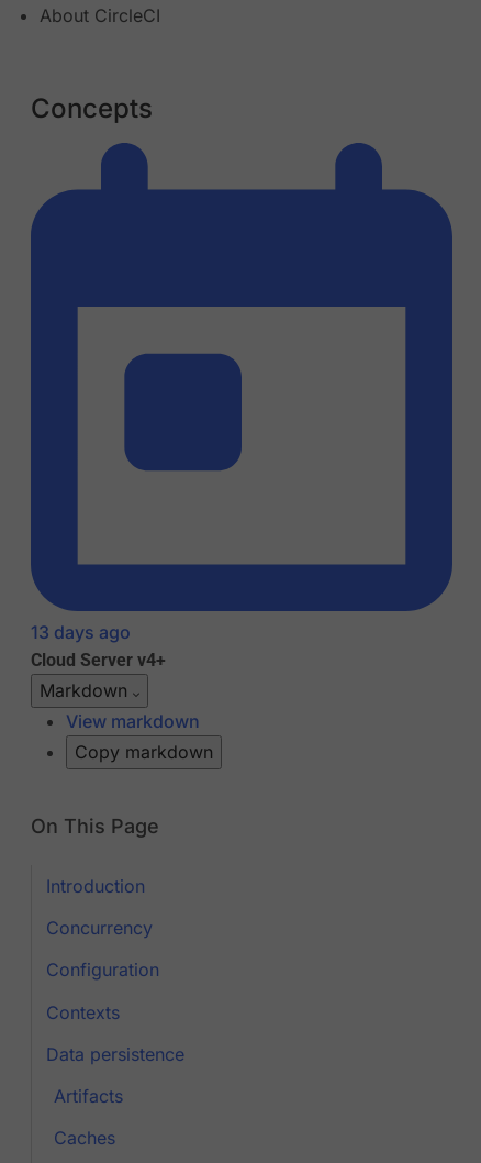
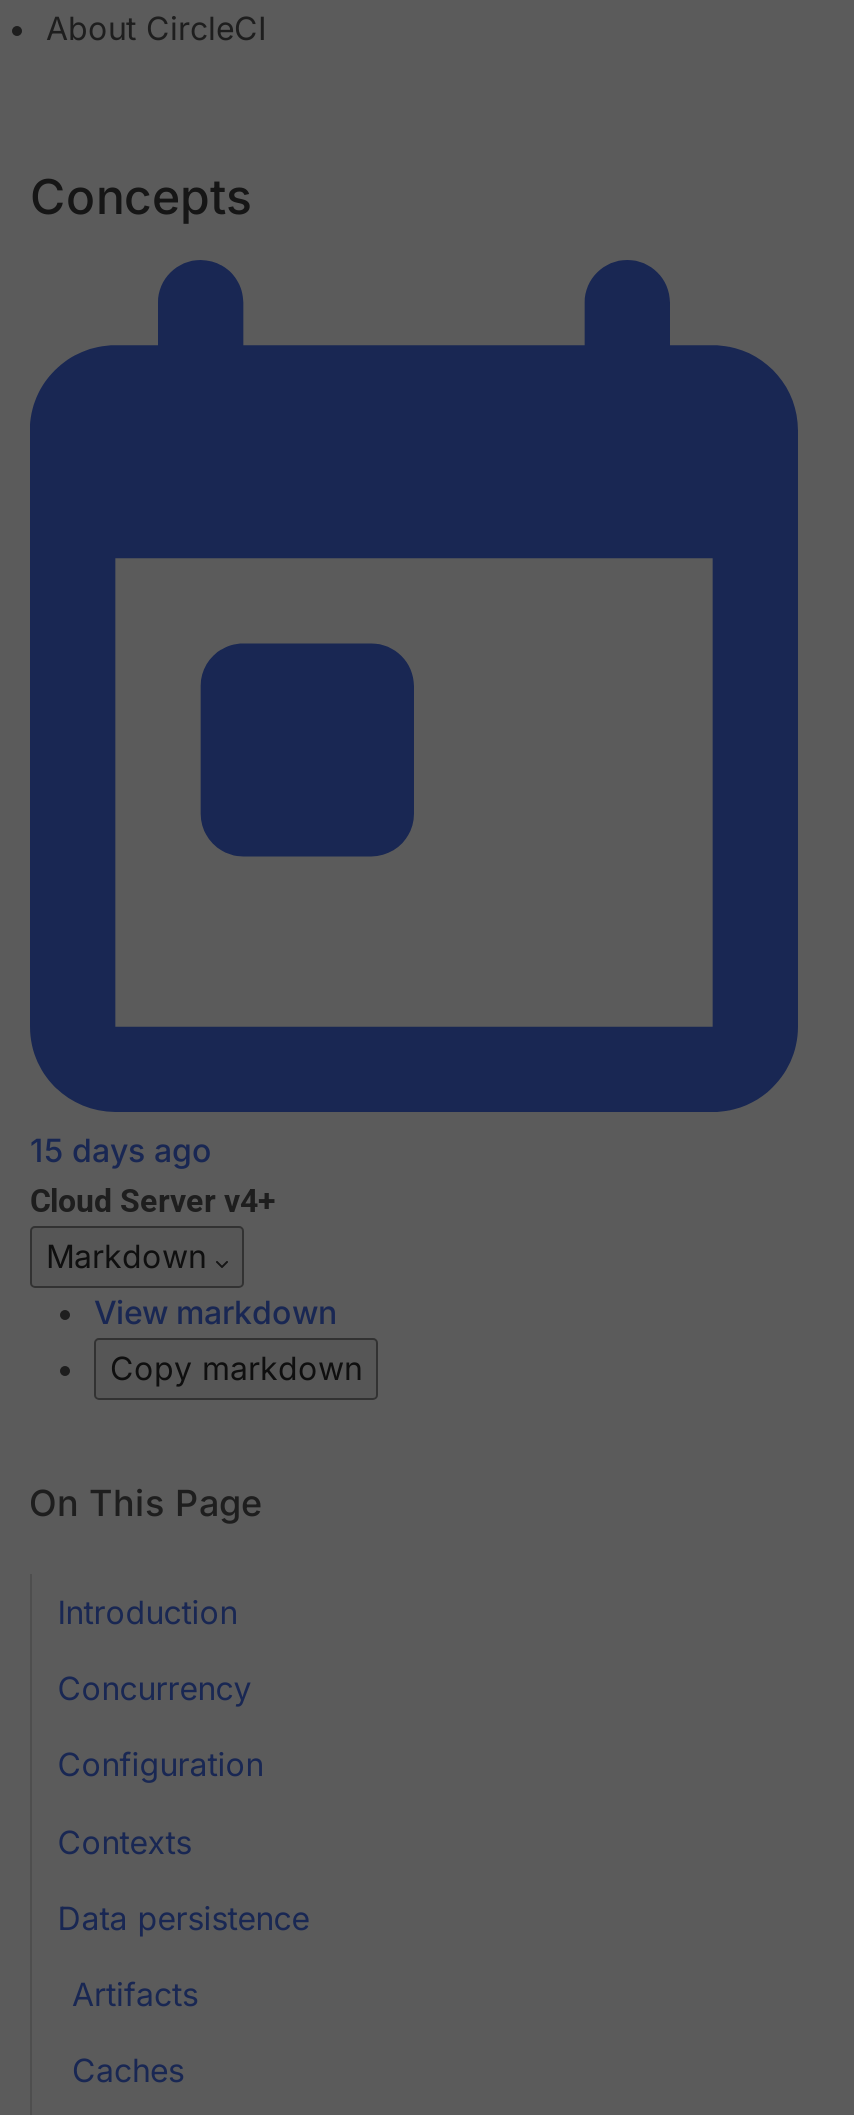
[31,622,131,644] 13 days ago -> [30,1131,212,1171] 15 days ago

